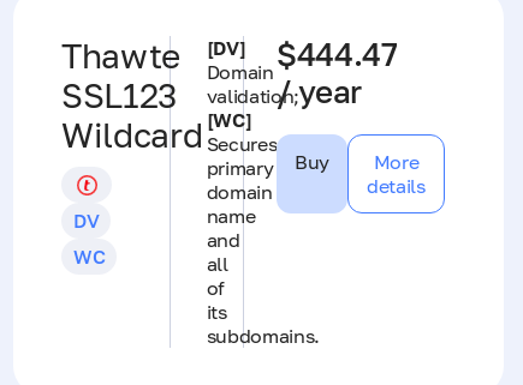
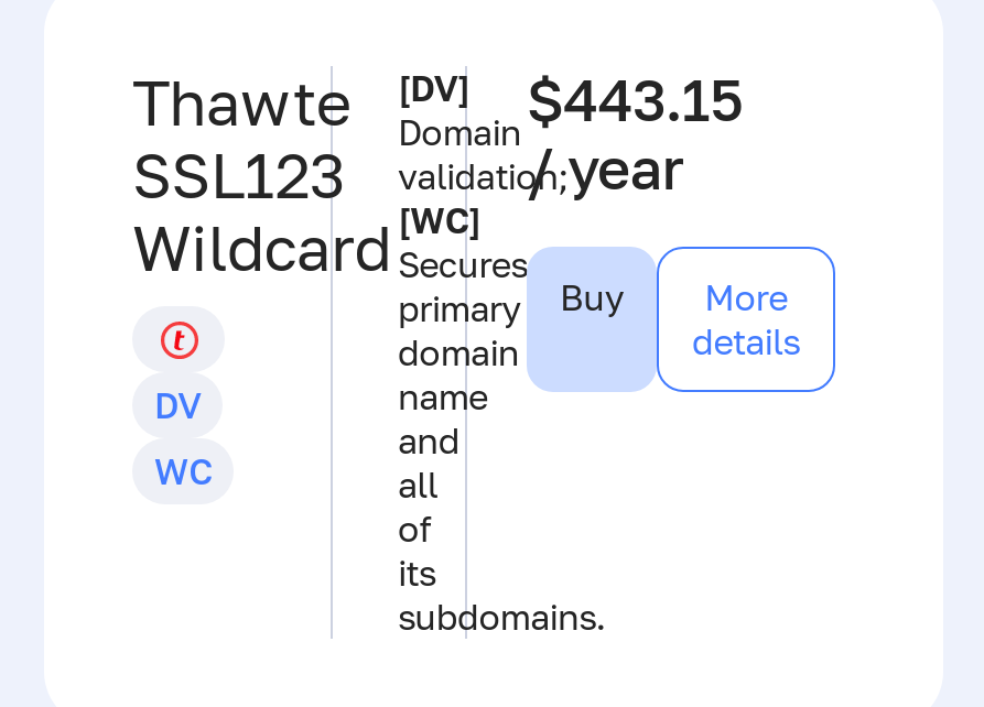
[61,36,398,84] Thawte [DV] Domain $444.47 -> [132,66,742,154] Thawte [DV] Domain $443.15

